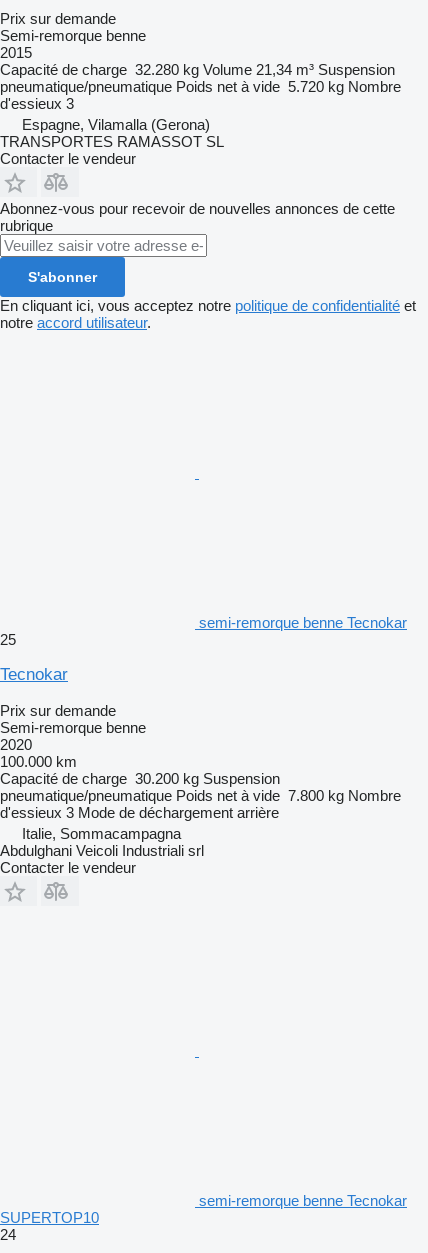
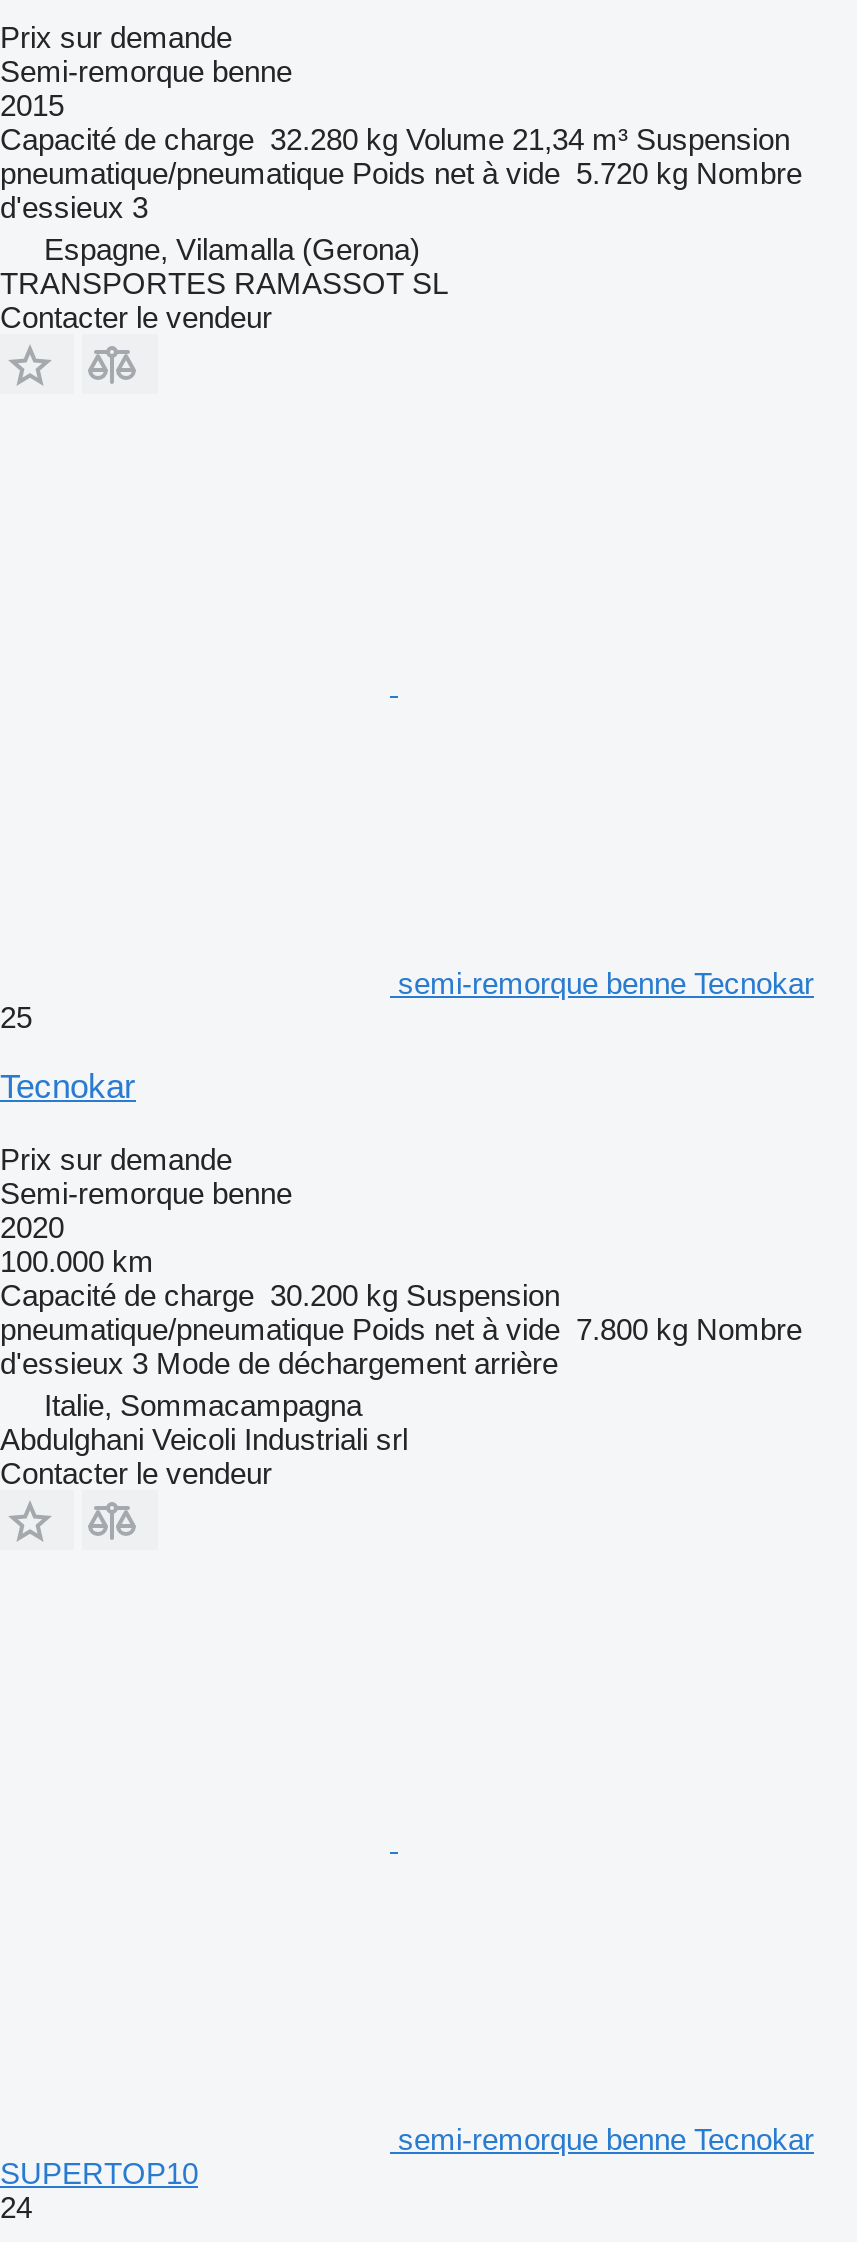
[0,200,416,331] Abonnez-vous pour recevoir de nouvelles annonces de cette | rubrique | S'abonner | En cliquant ici, vous acceptez notre politique de confidentialité et | notre accord utilisateur. -> none

